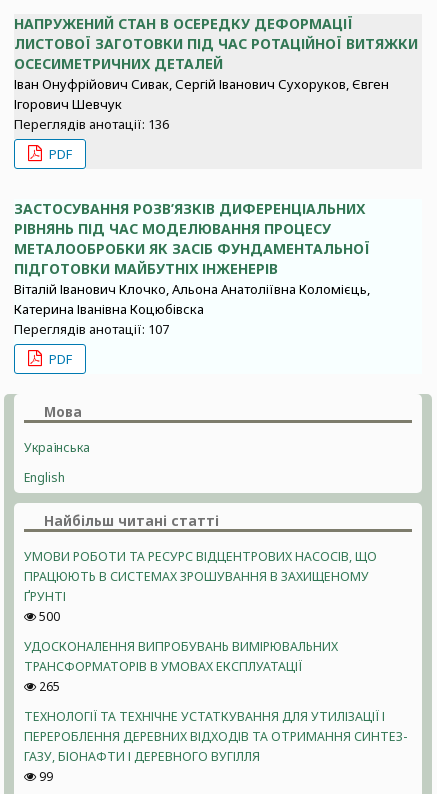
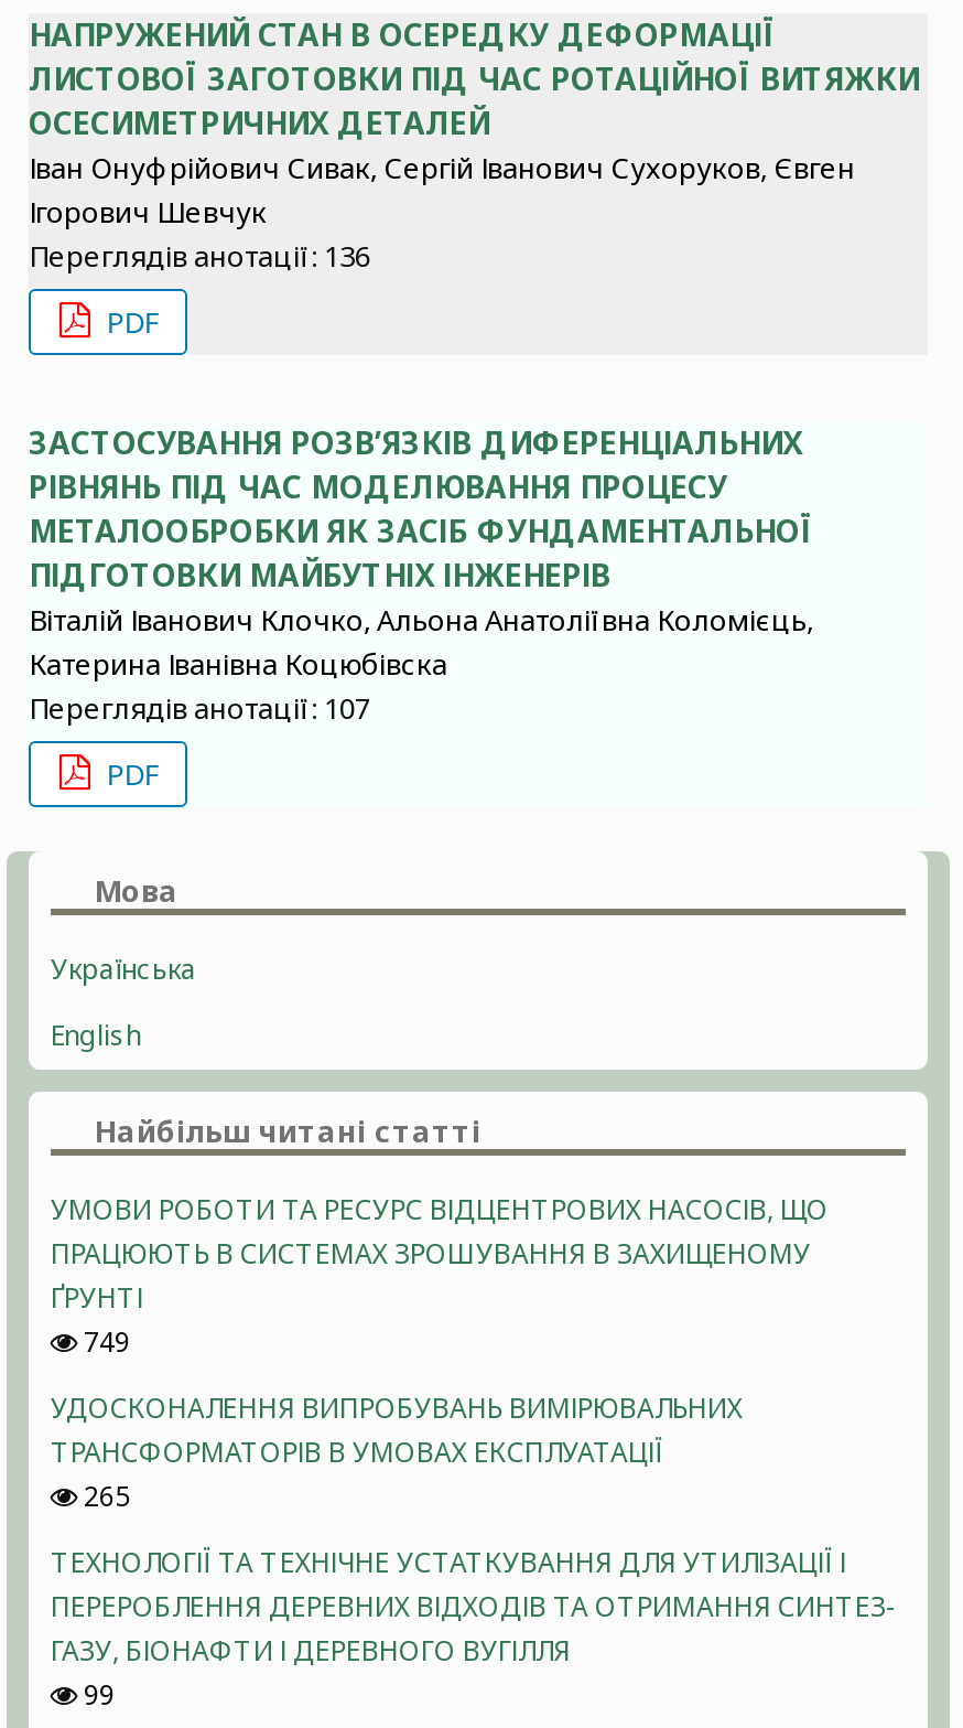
[36,608,60,625] 500 -> [77,1323,130,1361] 749

